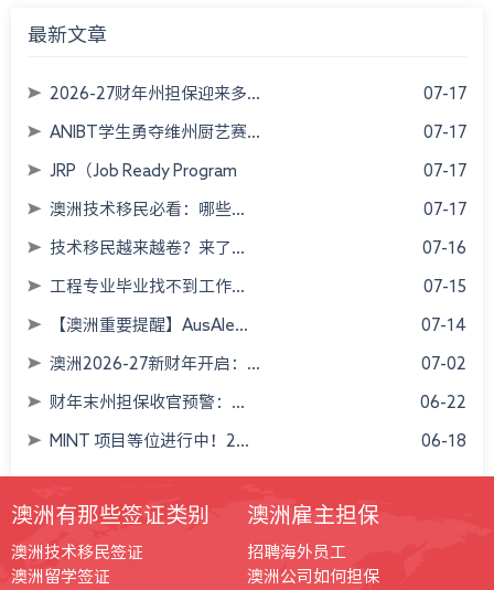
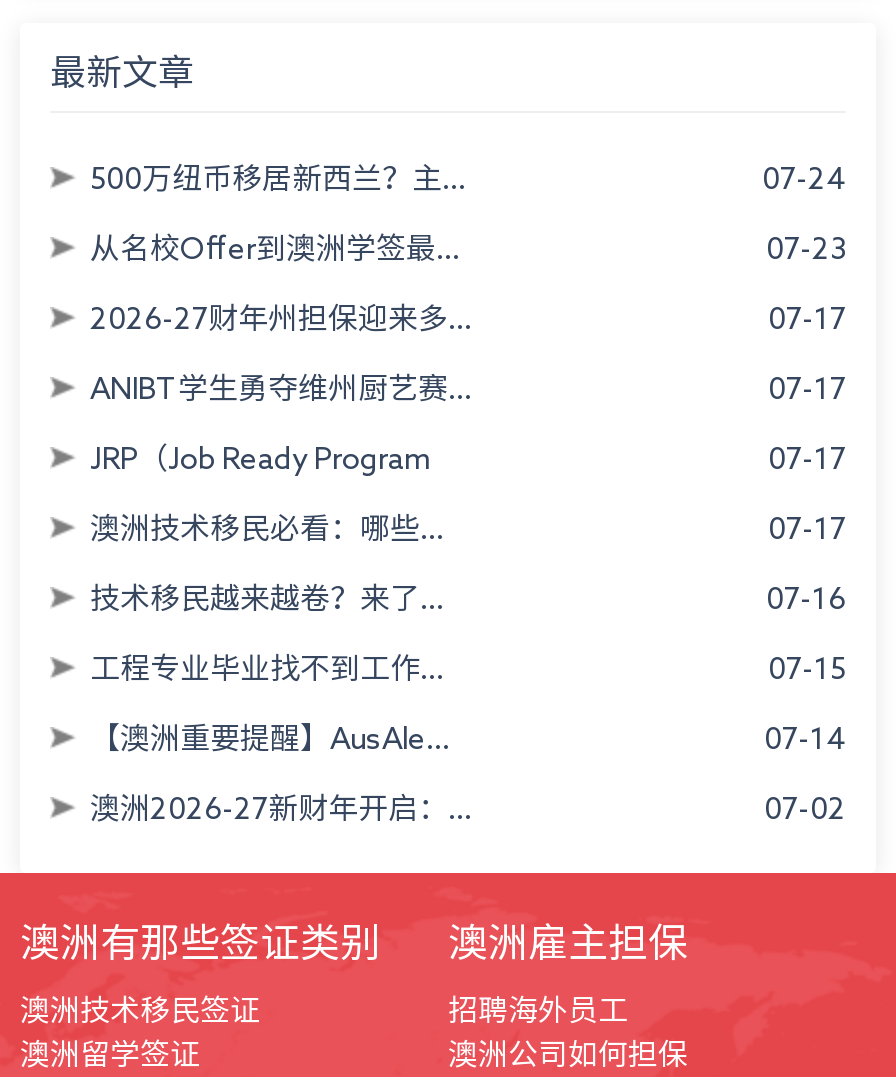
none -> [90,162,846,262] 500万纽币移居新西兰？主... | 07-24 | 从名校Offer到澳洲学签最... | 07-23
moved [50,85,466,372] -> [90,302,846,822]: 2026-27财年州担保迎来多... | 07-17 | ANIBT学生勇夺维州厨艺赛... | ... | 澳洲2026-27新财年开启：... | 07-02
[50,394,466,449] 财年末州担保收官预警：... | 06-22 | MINT 项目等位进行中！2... | 06-18 -> none

